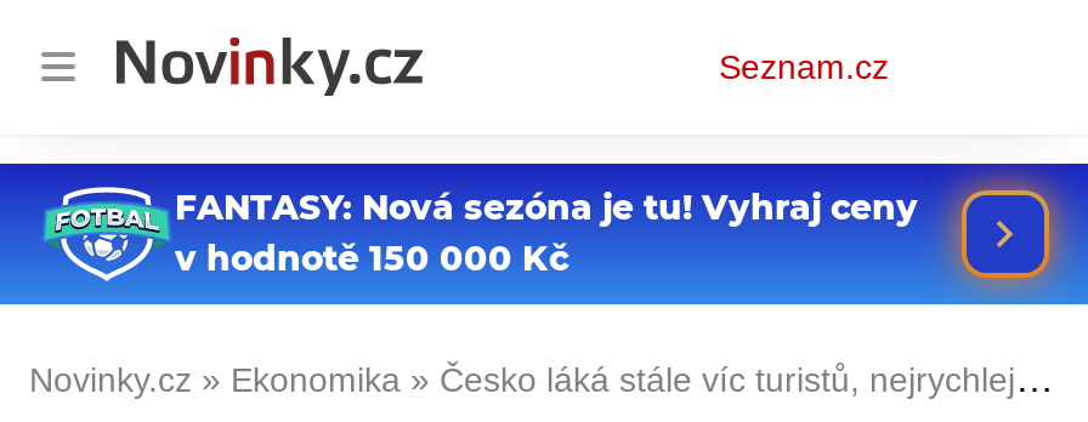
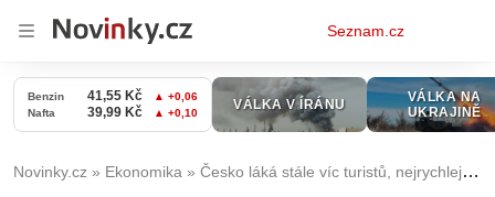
[7,161,1081,307] [image] -> [3,75,492,138] [image]

